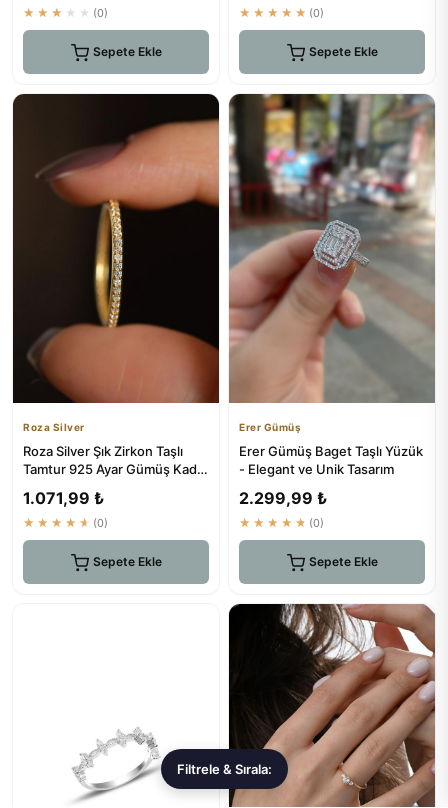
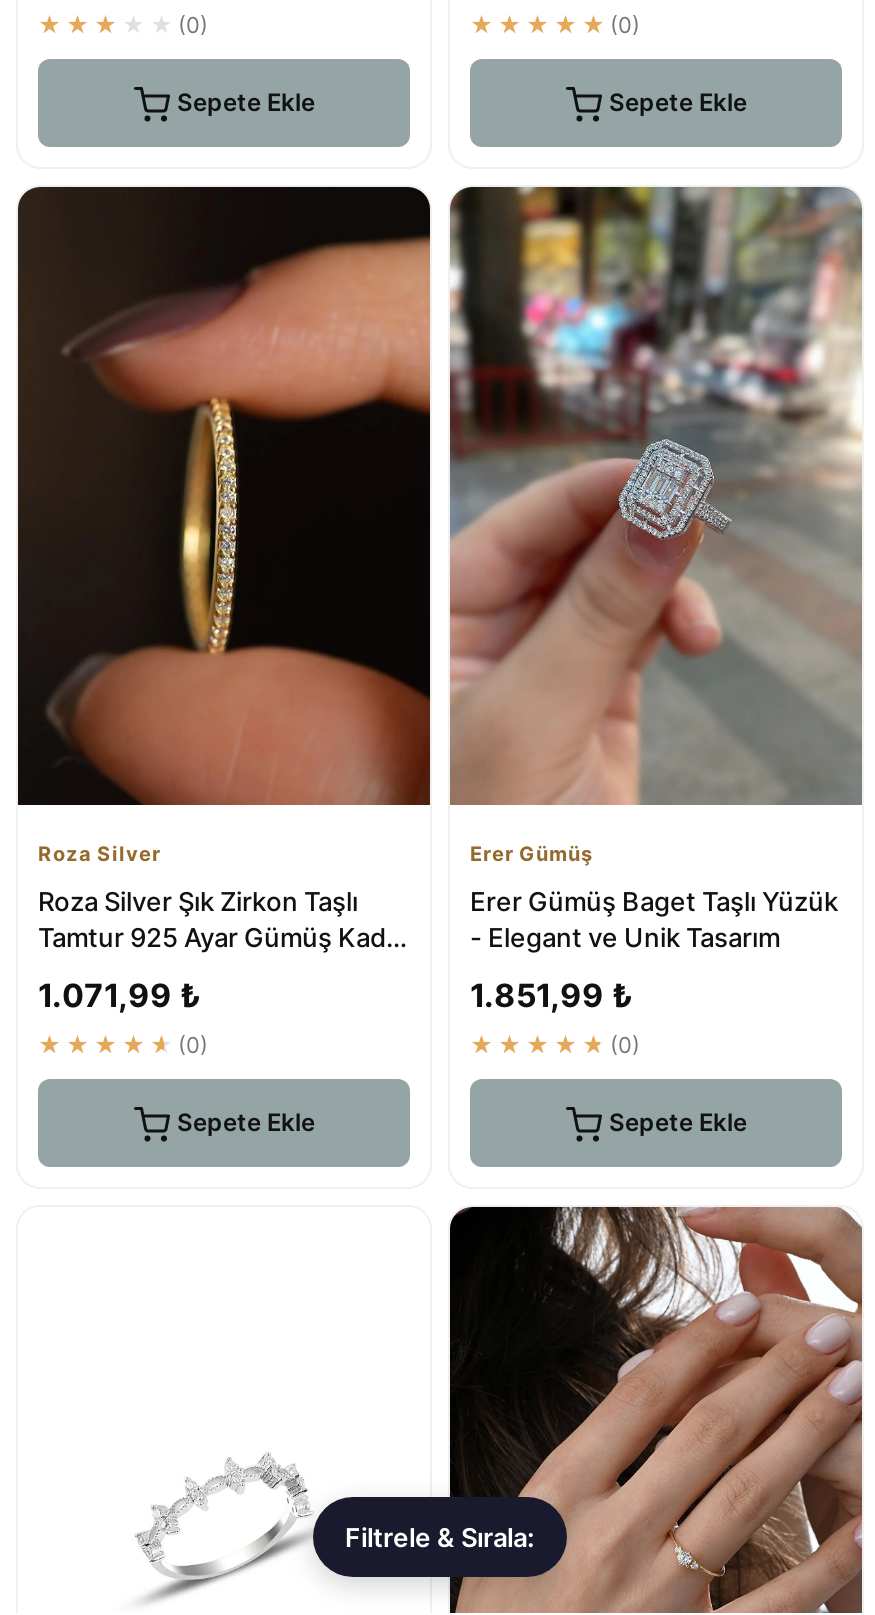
[239,488,327,508] 2.299,99 ₺ -> [470,975,632,1015] 1.851,99 ₺

